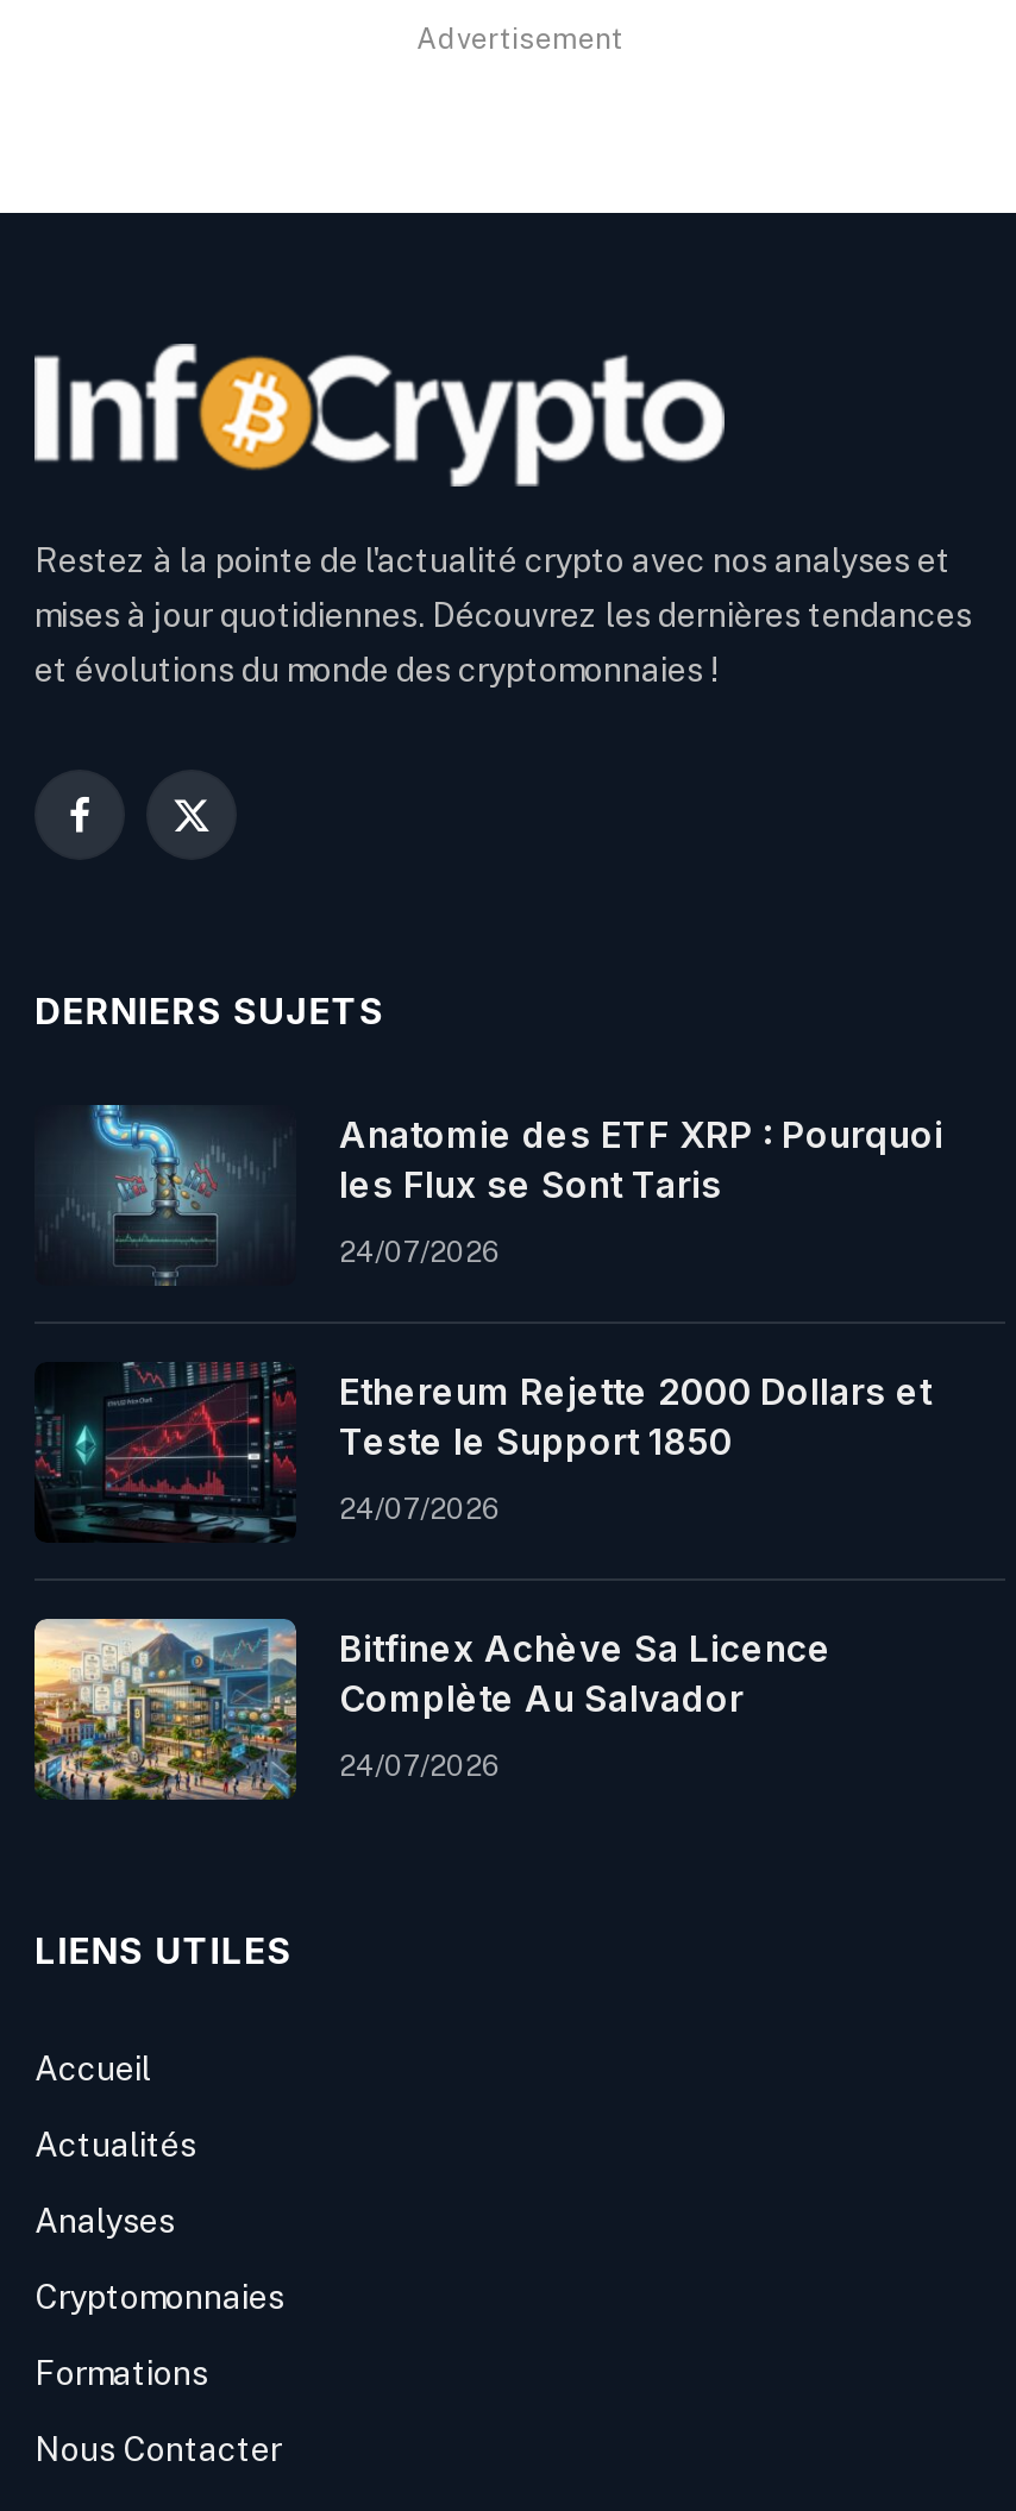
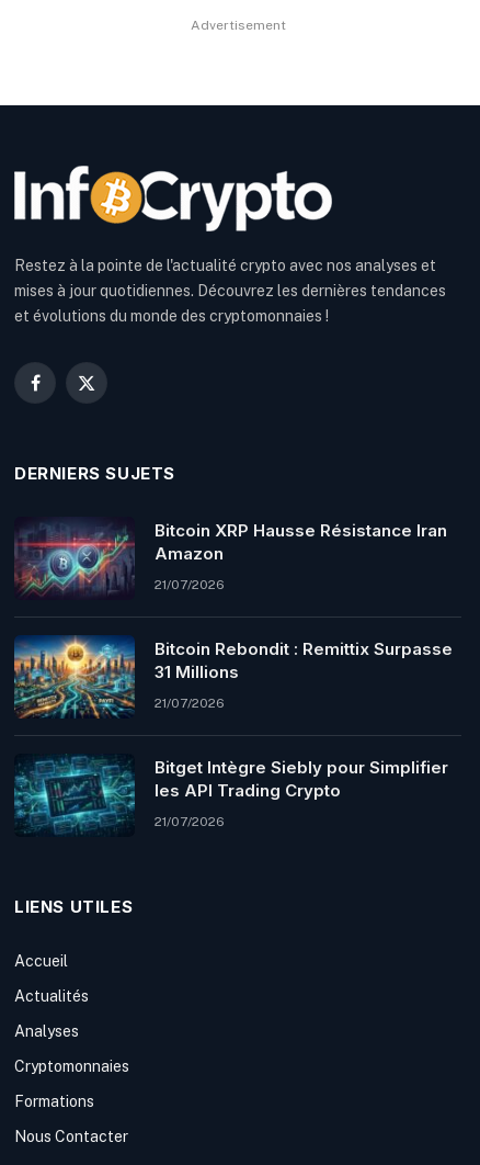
[37,1103,943,1286] [image] | Anatomie des ETF XRP : Pourquoi | les Flux se Sont Taris -> [14,517,447,599] [image] | Bitcoin XRP Hausse Résistance Iran | Amazon
[339,1236,501,1269] 24/07/2026 -> [155,577,225,592] 21/07/2026
[35,1362,932,1543] [image] | Ethereum Rejette 2000 Dollars et | Teste le Support 1850 -> [13,635,453,719] [image] | Bitcoin Rebondit : Remittix Surpasse | 31 Millions
[339,1493,501,1526] 24/07/2026 -> [155,695,225,711] 21/07/2026
[32,1617,832,1802] [image] | Bitfinex Achève Sa Licence | Complète Au Salvador -> [14,754,448,837] [image] | Bitget Intègre Siebly pour Simplifier | les API Trading Crypto
[339,1750,501,1783] 24/07/2026 -> [155,814,225,829] 21/07/2026

